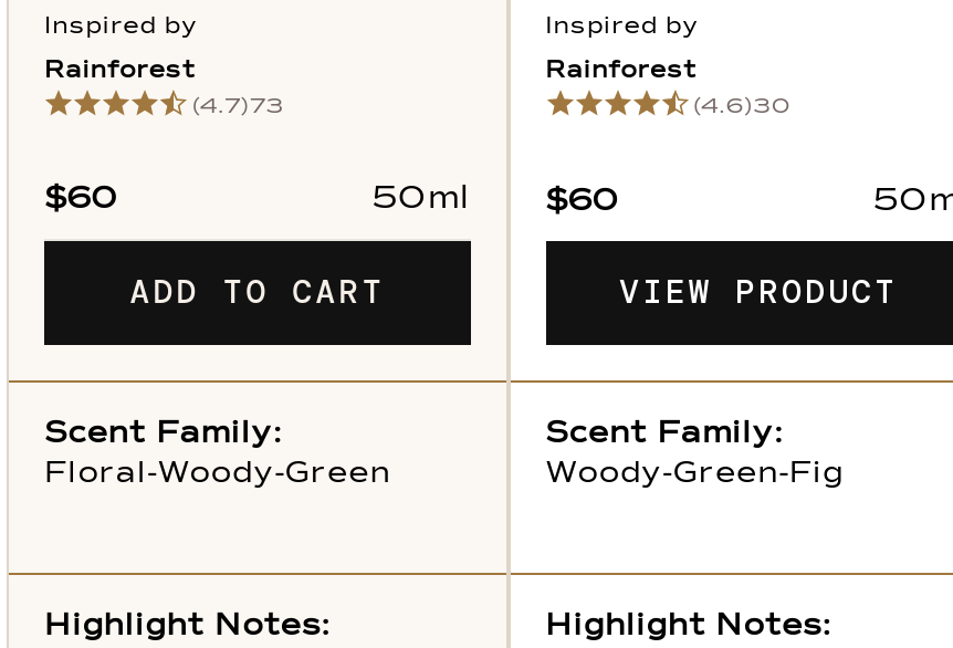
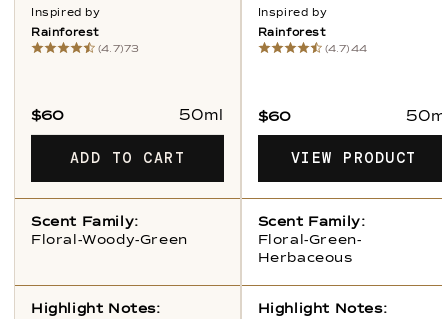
[694,94,789,117] (4.6)30 -> [325,44,367,54] (4.7)44
[545,457,844,488] Woody-Green-Fig -> [258,233,361,265] Floral-Green- | Herbaceous

